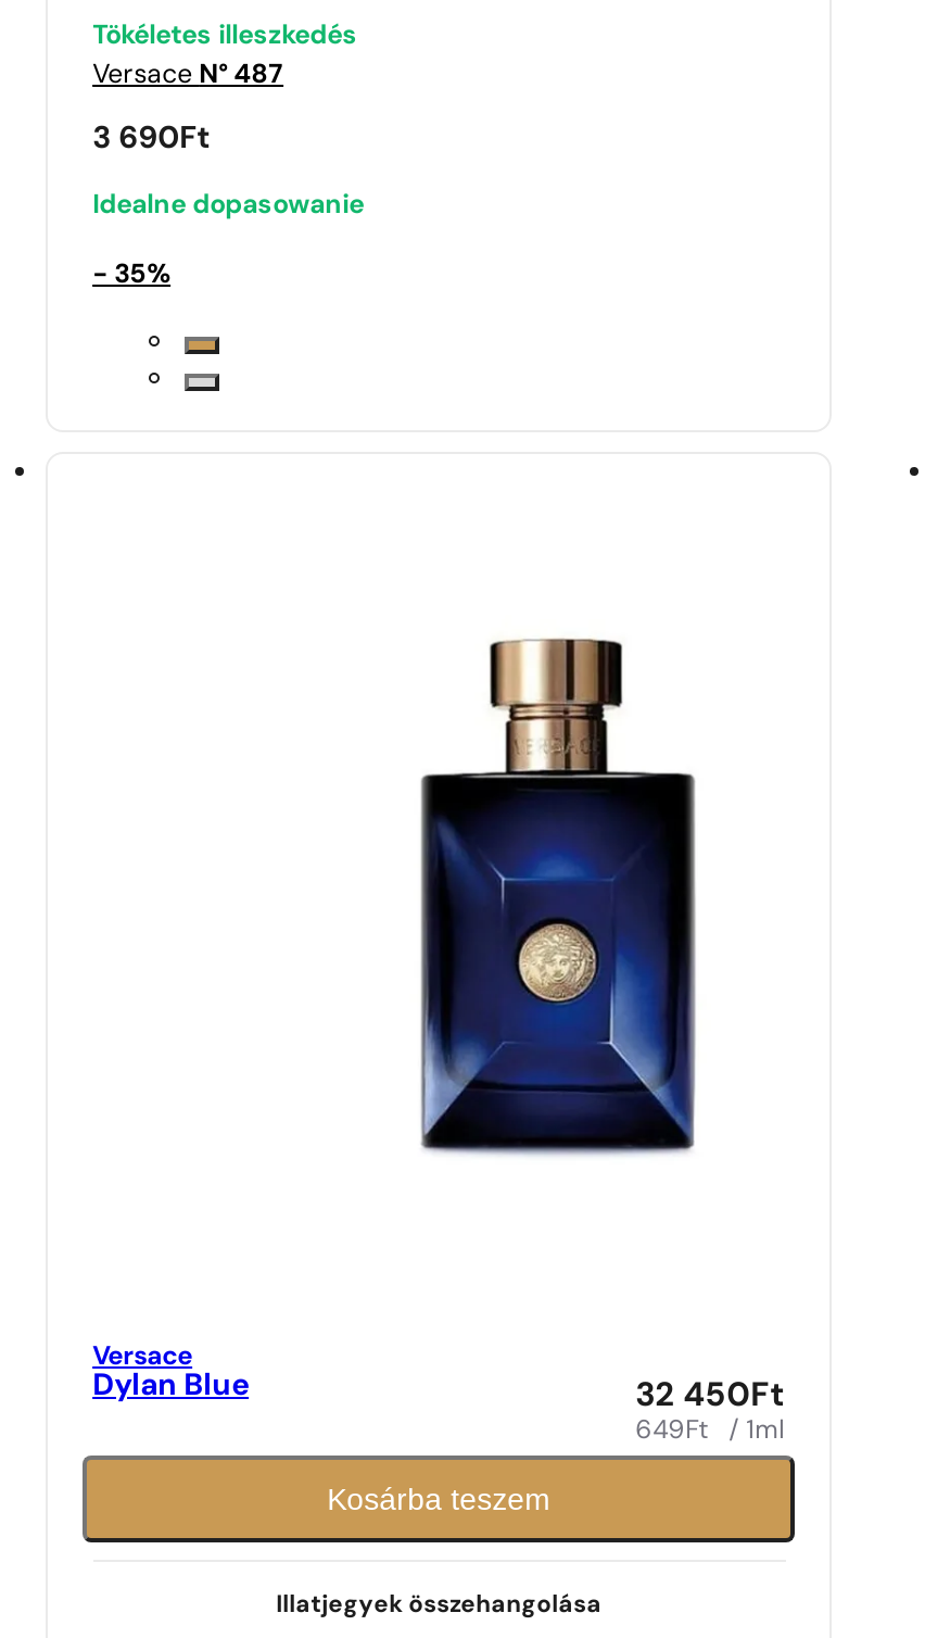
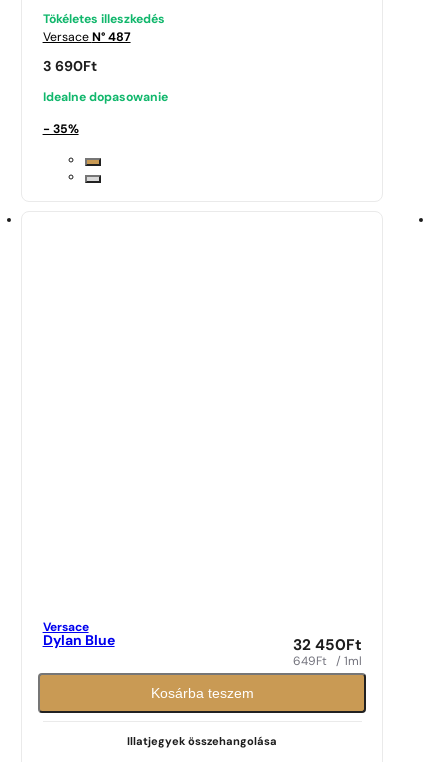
[419,637,697,1156] [image] -> none

